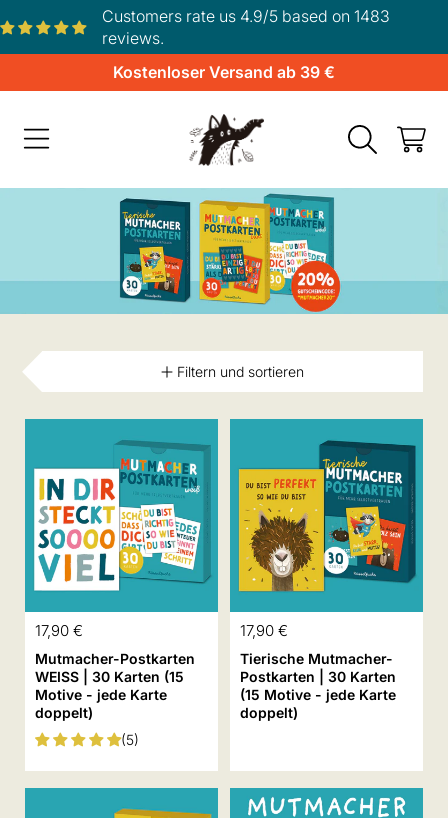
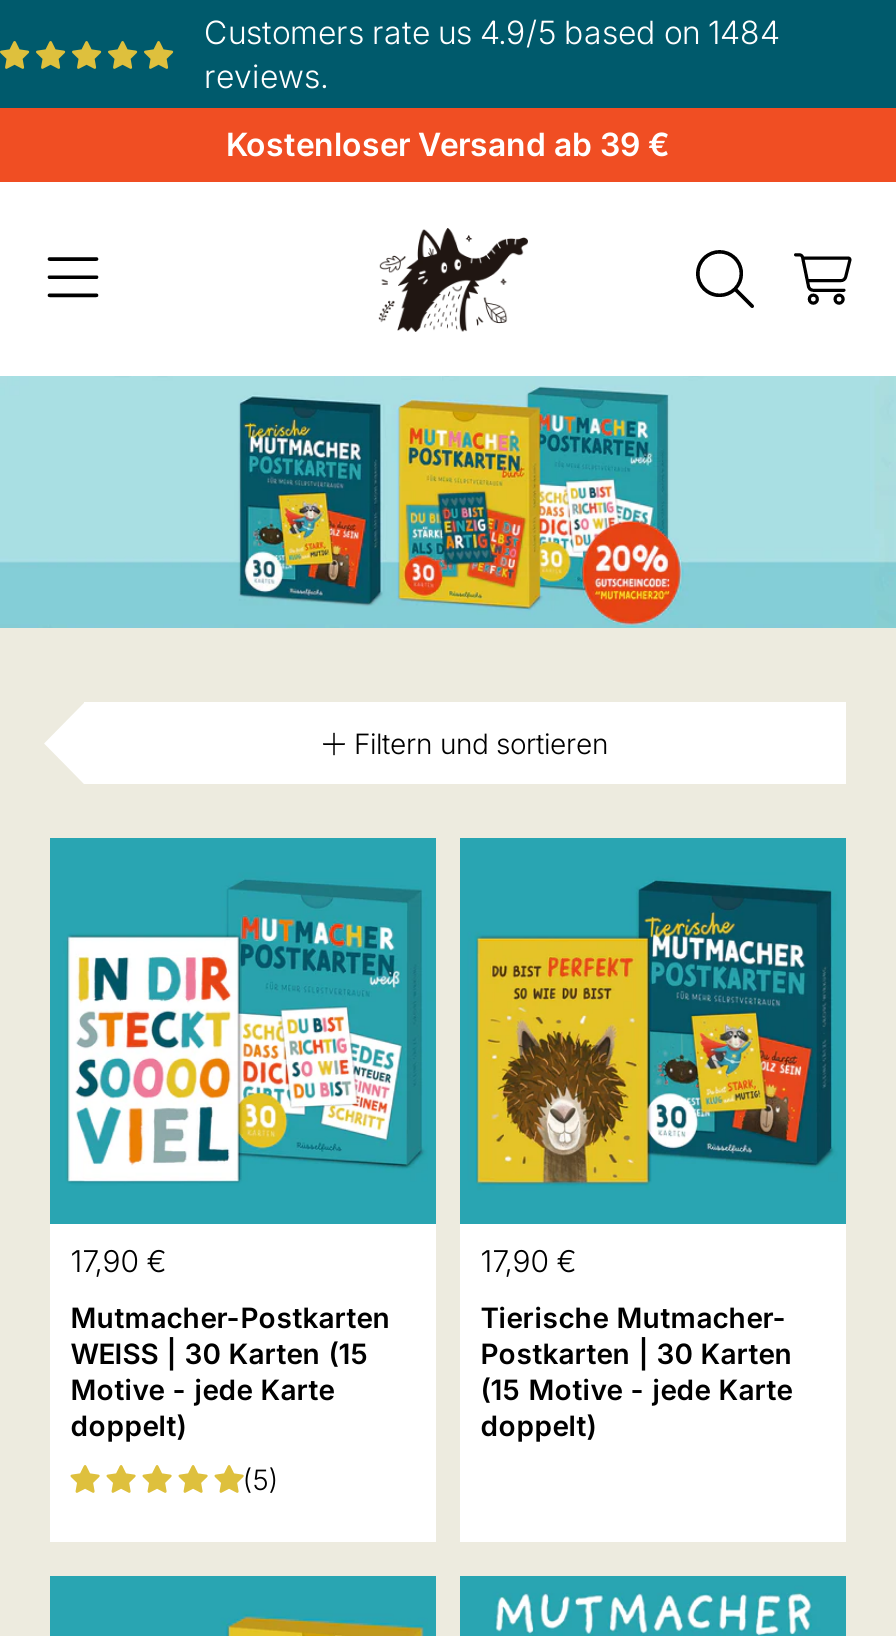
[102,6,390,26] Customers rate us 4.9/5 based on 1483 -> [204,12,780,52] Customers rate us 4.9/5 based on 1484

